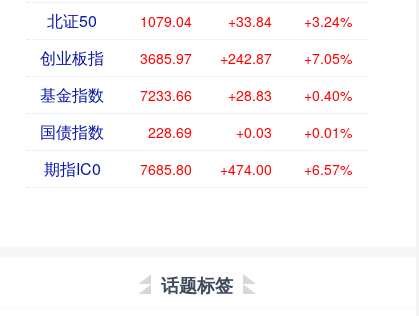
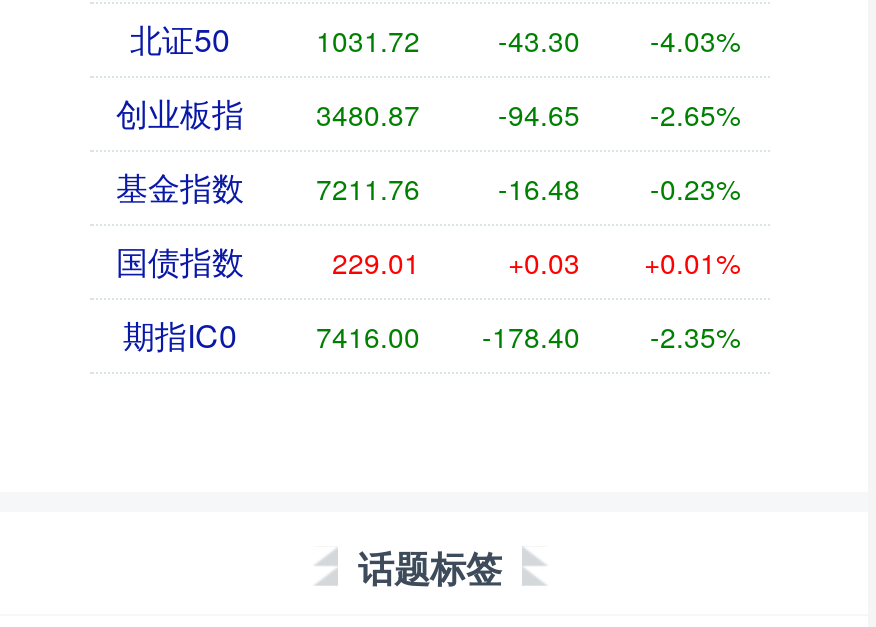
[140,11,192,31] 1079.04 -> [316,21,420,61] 1031.72
[228,11,272,31] +33.84 -> [498,21,580,61] -43.30
[304,11,352,31] +3.24% -> [650,21,740,61] -4.03%
[140,48,192,68] 3685.97 -> [316,95,420,135] 3480.87
[220,48,272,68] +242.87 -> [498,95,580,135] -94.65
[304,48,352,68] +7.05% -> [650,95,740,135] -2.65%
[140,85,192,105] 7233.66 -> [316,169,420,209] 7211.76
[228,85,272,105] +28.83 -> [498,169,580,209] -16.48
[304,85,352,105] +0.40% -> [650,169,740,209] -0.23%
[148,122,192,142] 228.69 -> [332,243,420,283] 229.01
[140,159,192,179] 7685.80 -> [316,317,420,357] 7416.00
[220,159,272,179] +474.00 -> [482,317,580,357] -178.40
[304,159,352,179] +6.57% -> [650,317,740,357] -2.35%

